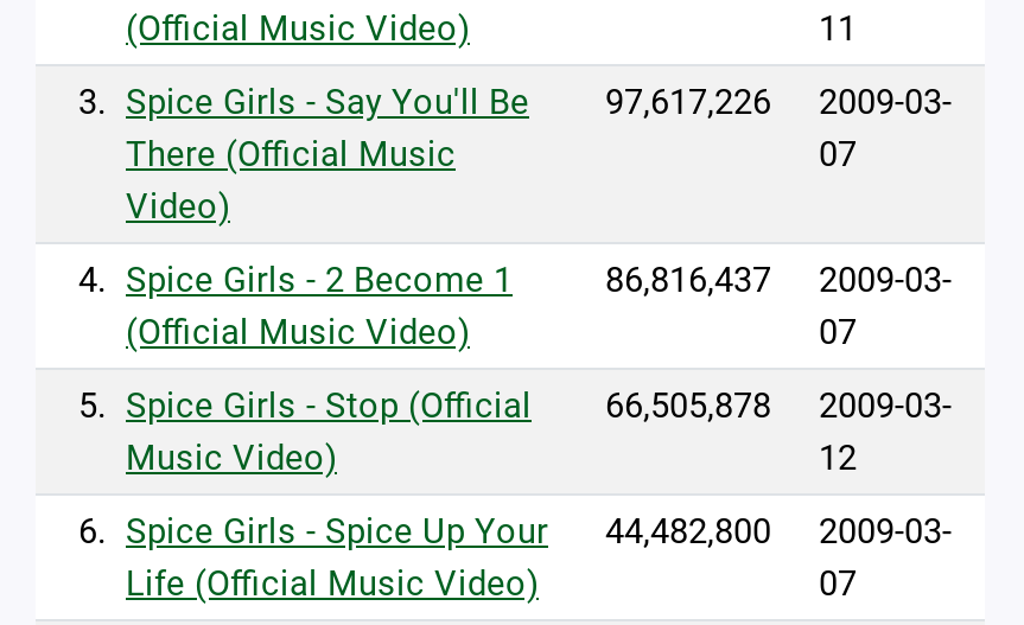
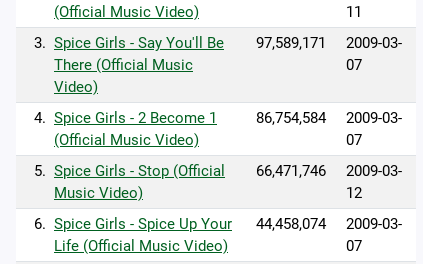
[78,81,952,123] 3. Spice Girls - Say You'll Be 97,617,226 2009-03- -> [34,34,402,52] 3. Spice Girls - Say You'll Be 97,589,171 2009-03-
[605,259,952,301] 86,816,437 2009-03- -> [256,109,402,127] 86,754,584 2009-03-
[78,384,952,427] 5. Spice Girls - Stop (Official 66,505,878 2009-03- -> [34,162,402,180] 5. Spice Girls - Stop (Official 66,471,746 2009-03-
[78,510,952,553] 6. Spice Girls - Spice Up Your 44,482,800 2009-03- -> [34,215,402,233] 6. Spice Girls - Spice Up Your 44,458,074 2009-03-

